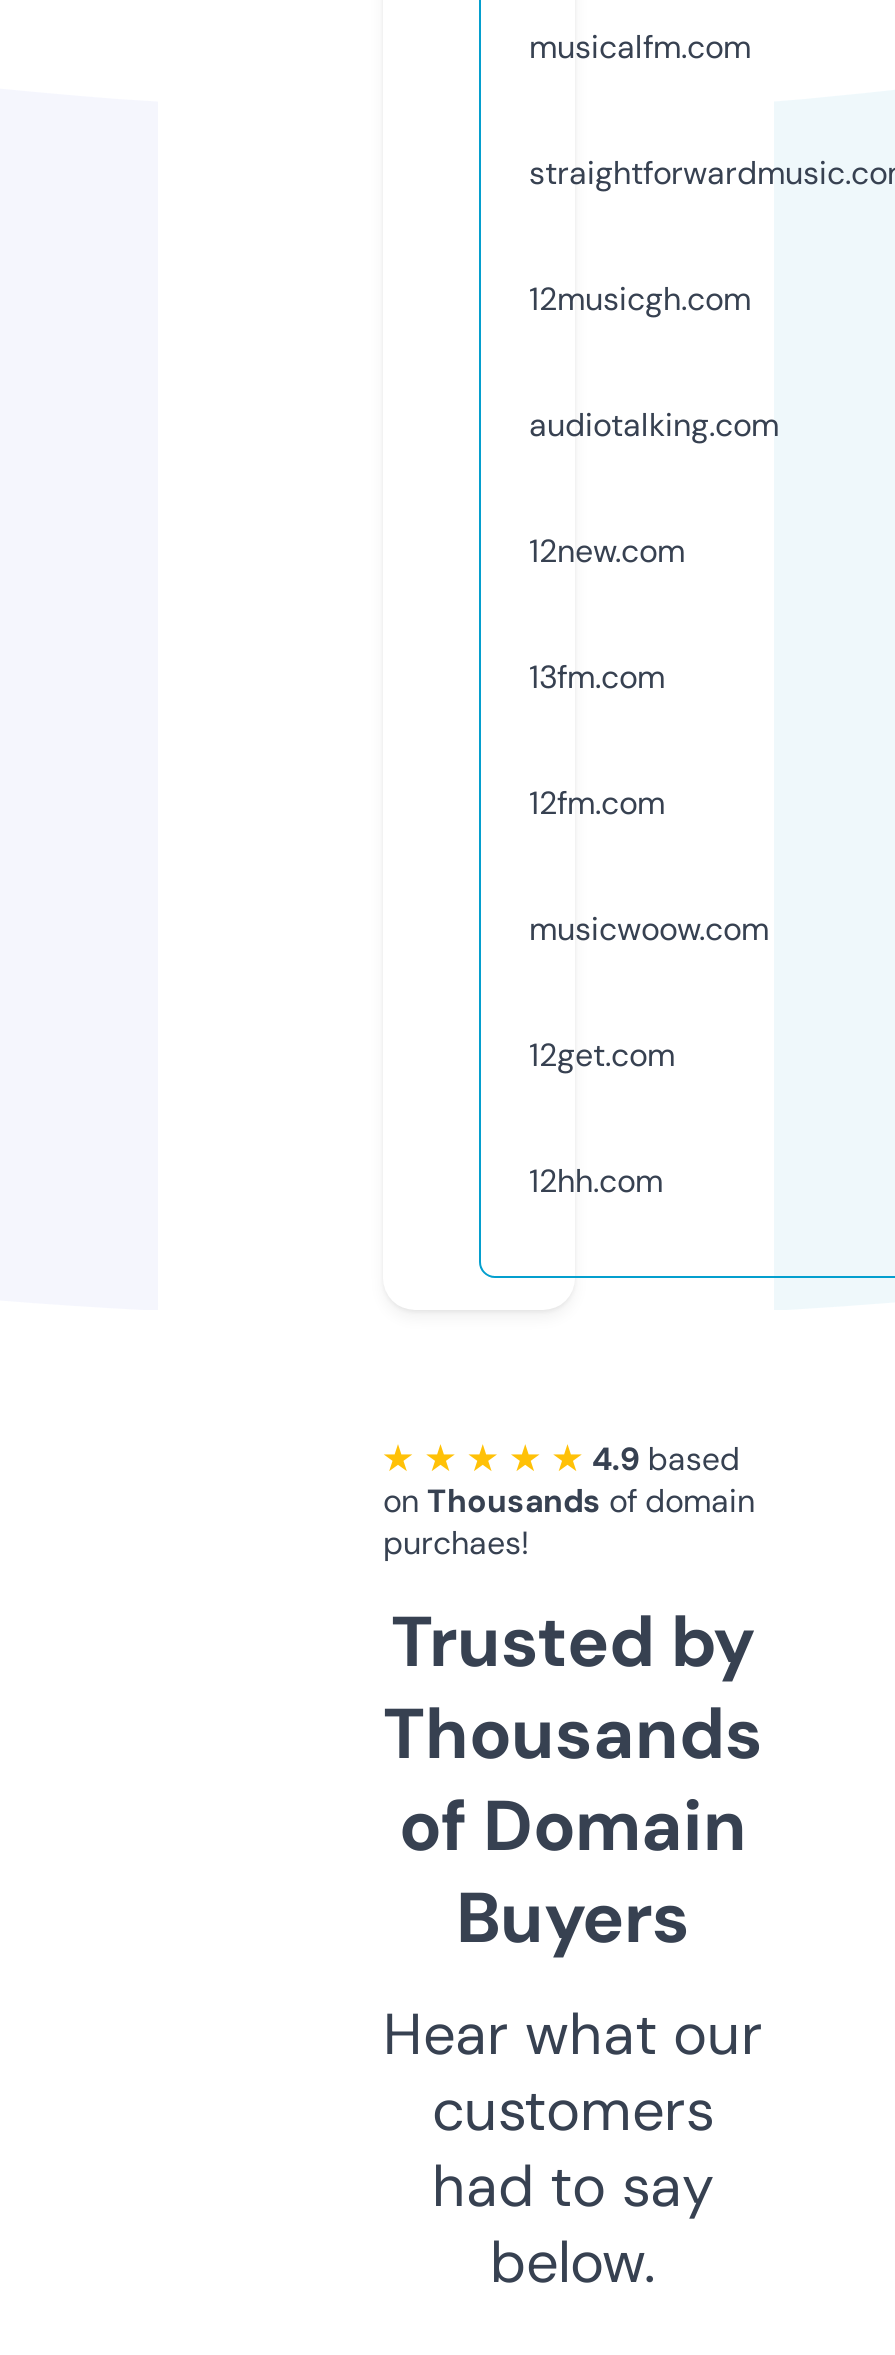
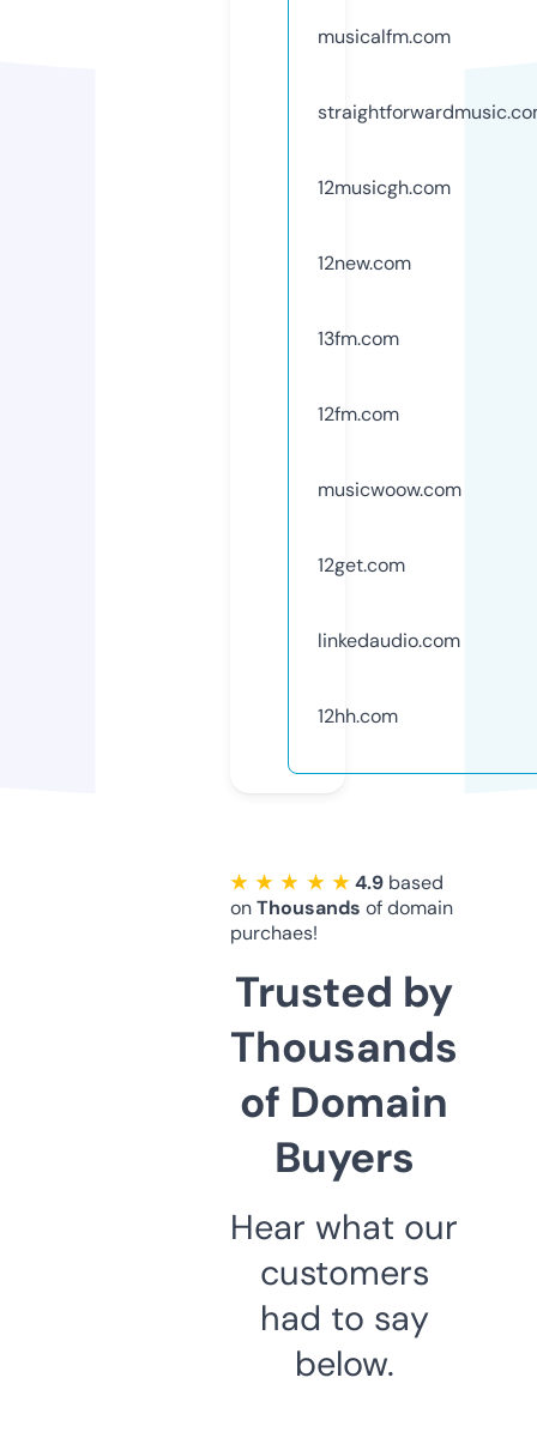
[529,404,779,446] audiotalking.com -> none
moved [529,530,769,1076] -> [318,250,461,577]: 12new.com | 13fm.com | 12fm.com | musicwoow.com | 12get.com
none -> [318,628,460,653] linkedaudio.com

